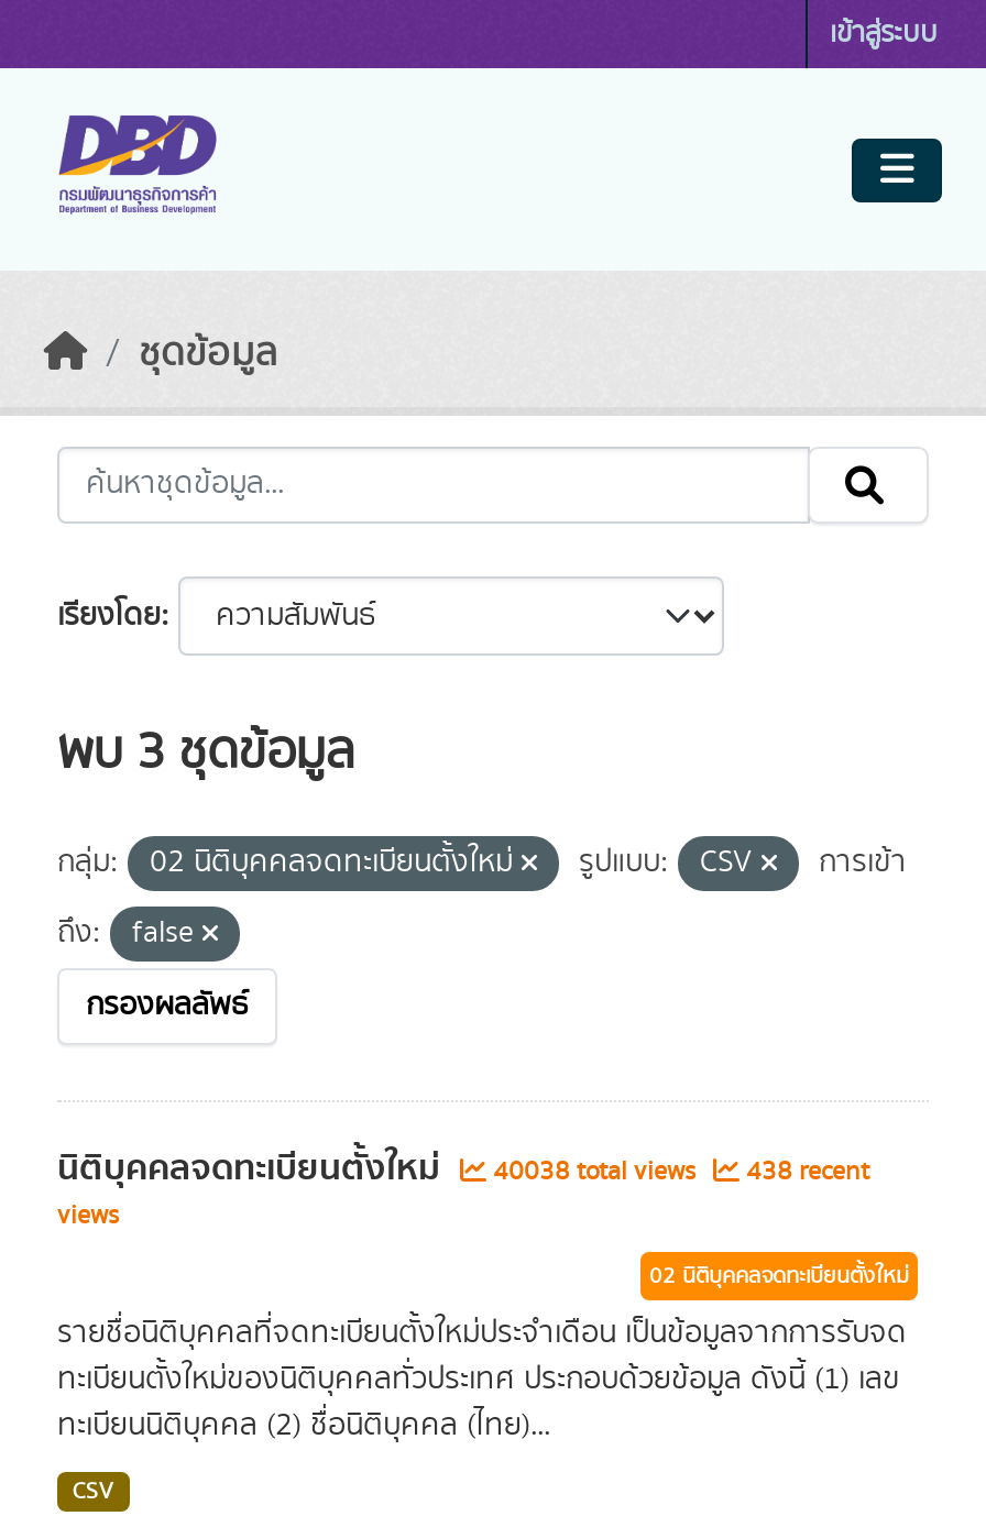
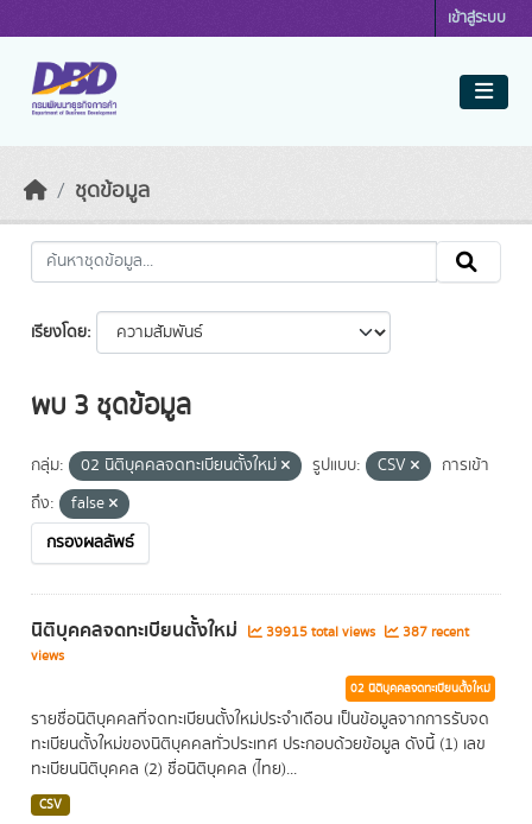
[486,1153,702,1190] 40038 total views -> [262,622,379,642] 39915 total views
[739,1153,869,1190] 438 recent -> [399,622,469,642] 387 recent

